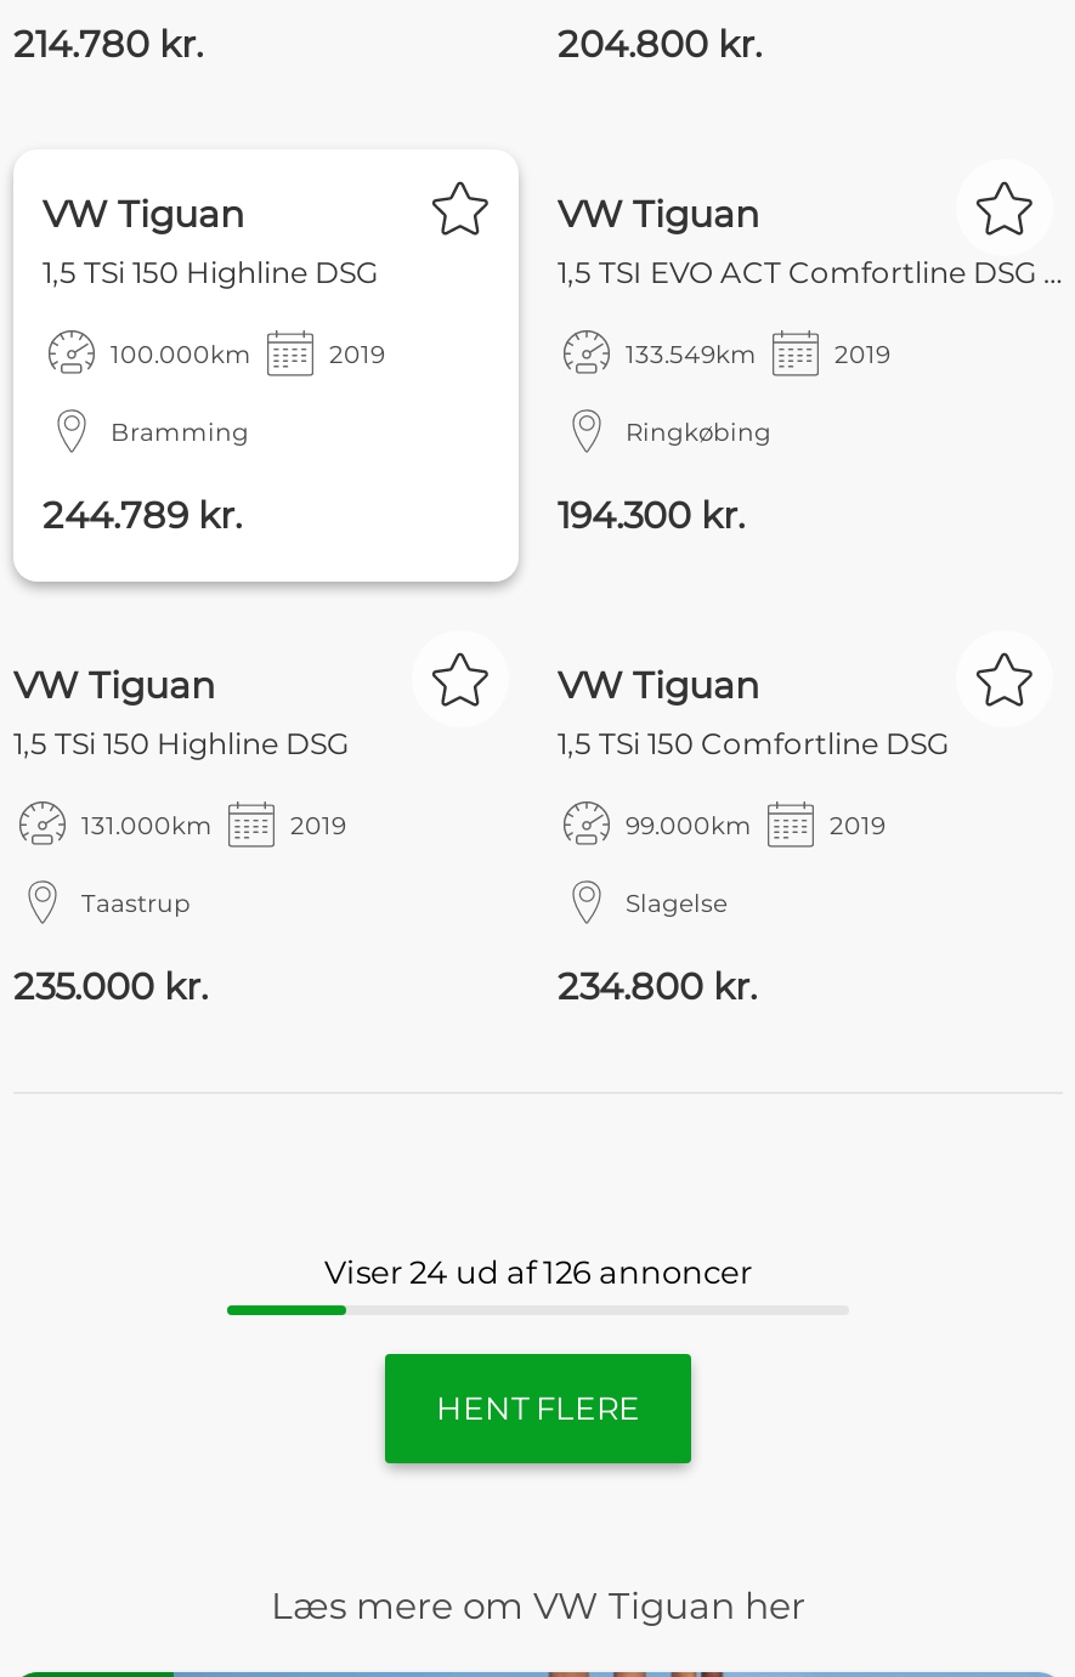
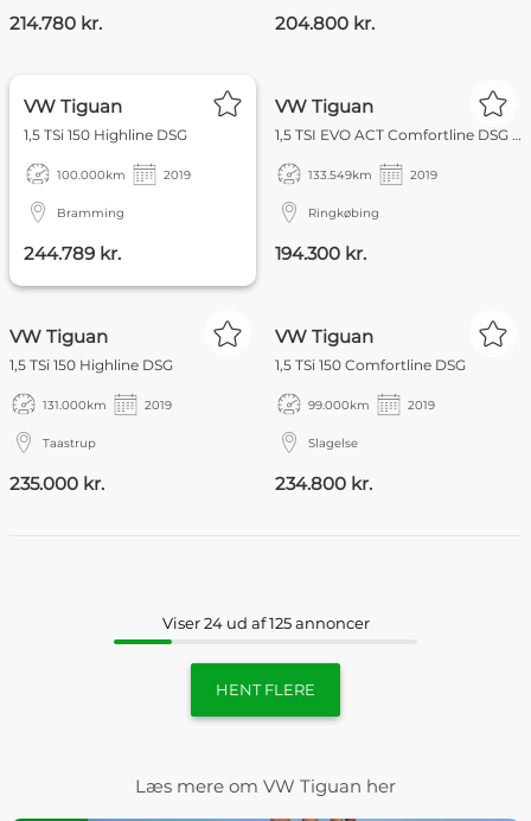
[324,1252,752,1291] Viser 24 ud af 126 annoncer -> [162,613,369,632] Viser 24 ud af 125 annoncer

